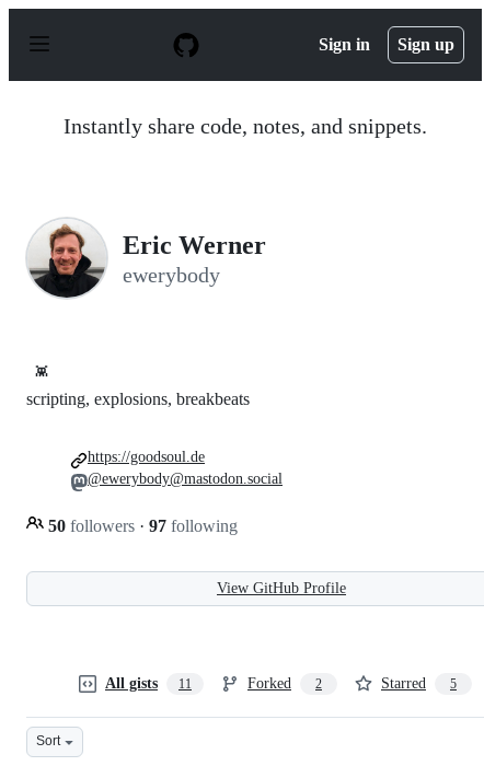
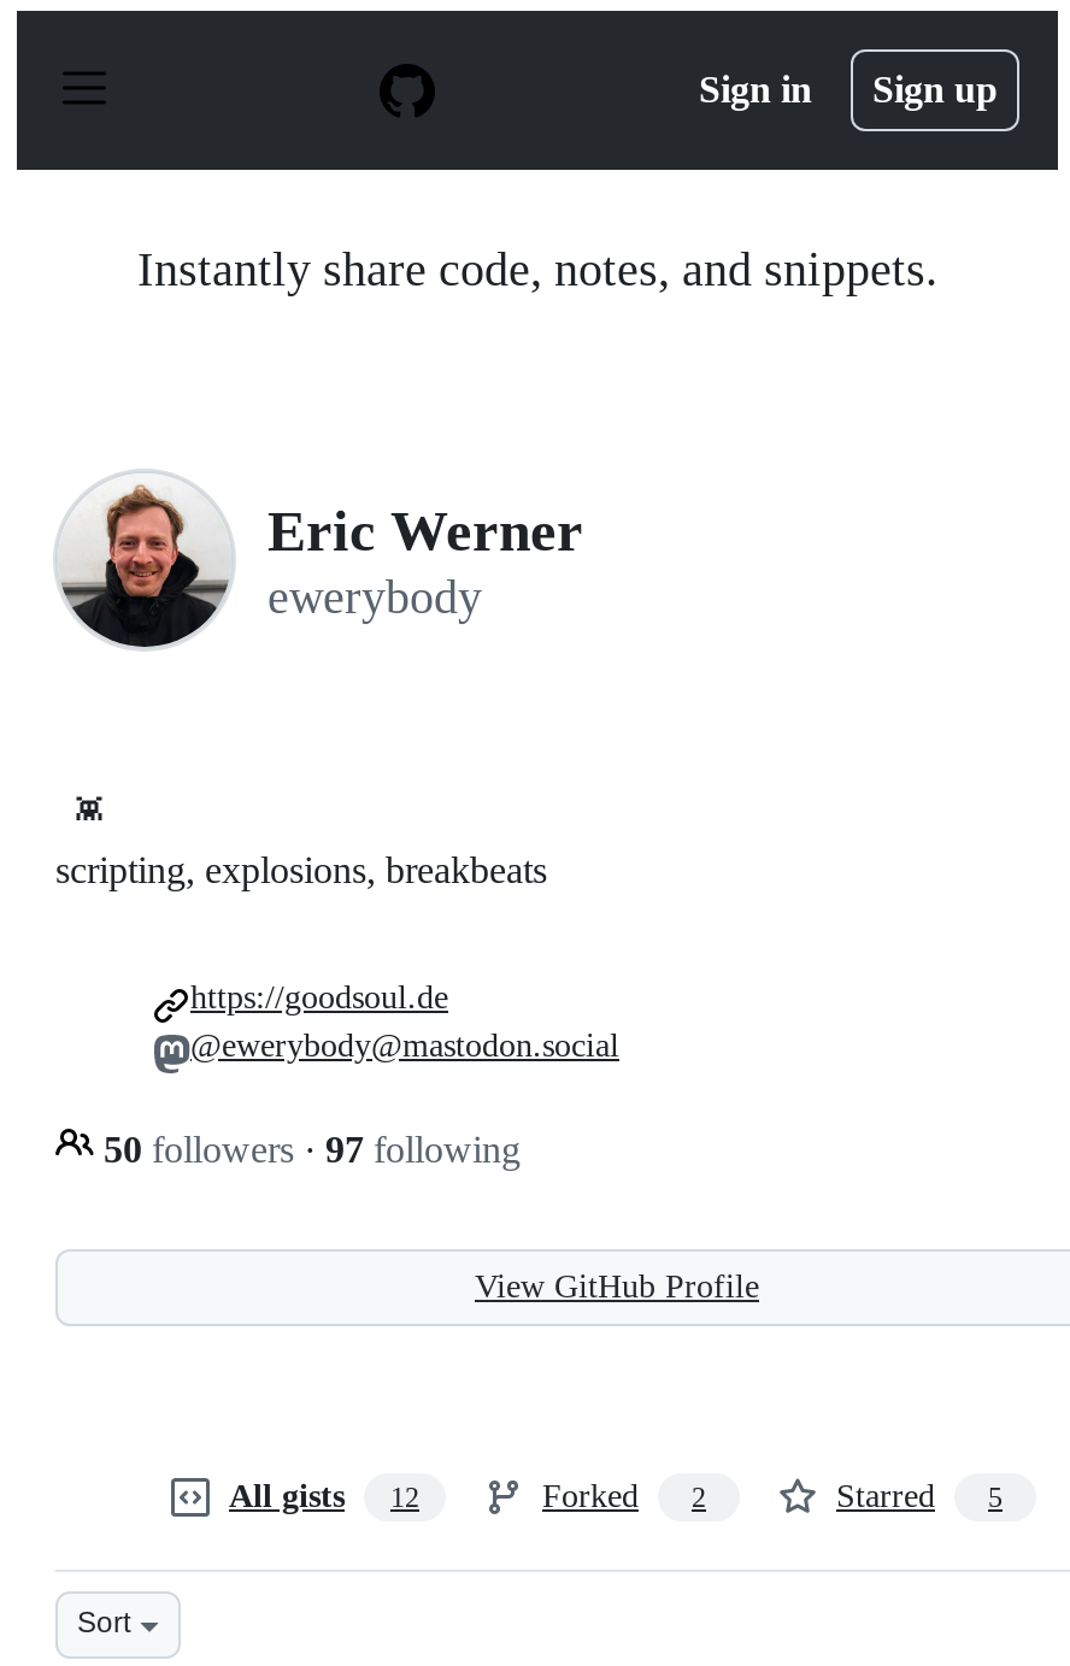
[105,675,192,691] All gists 11 -> [229,1478,419,1514] All gists 12

